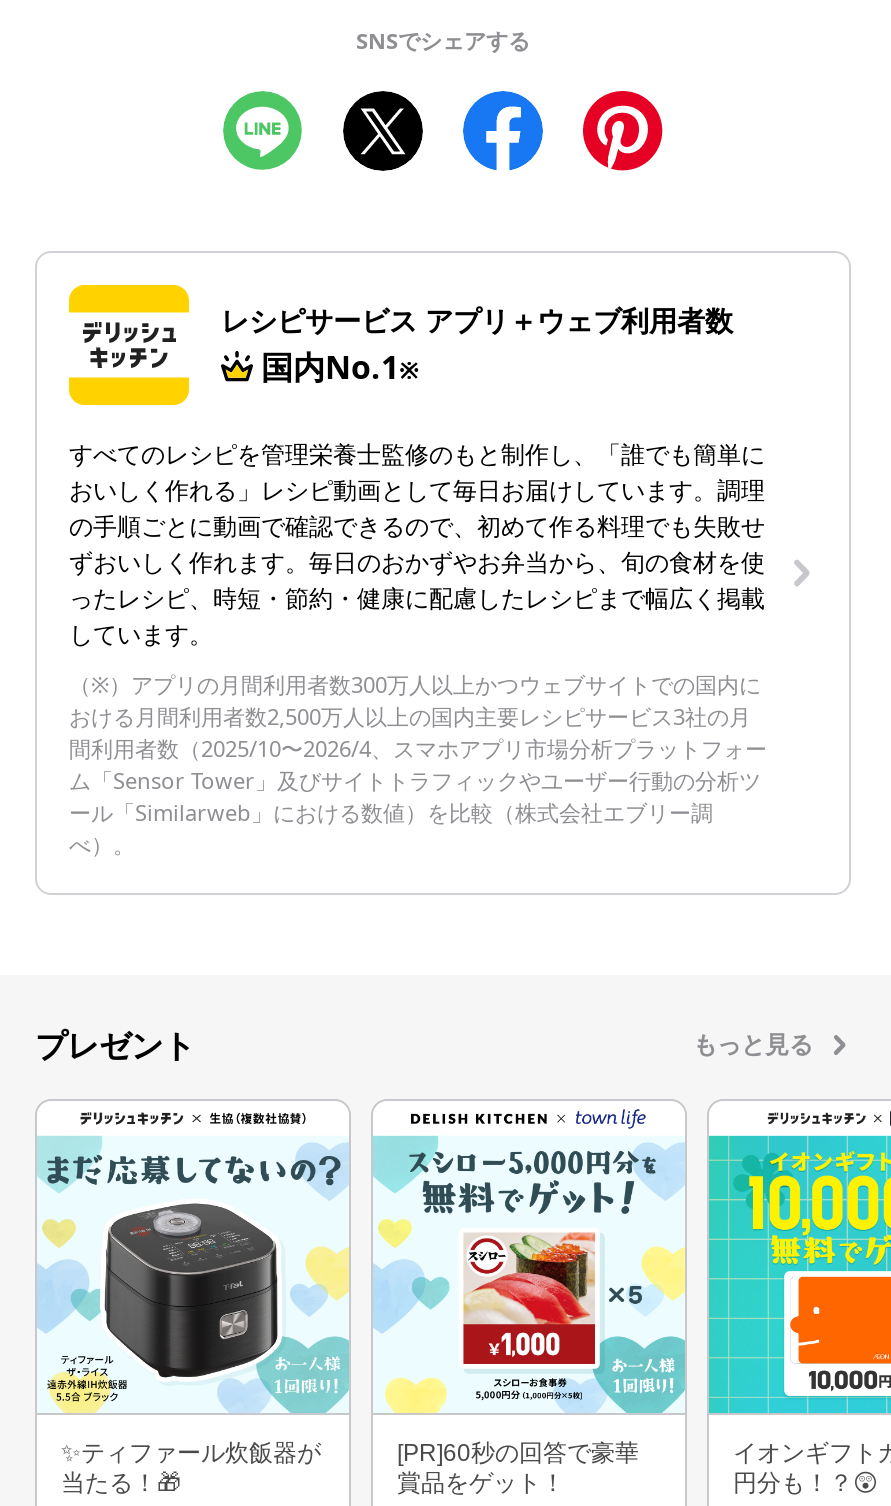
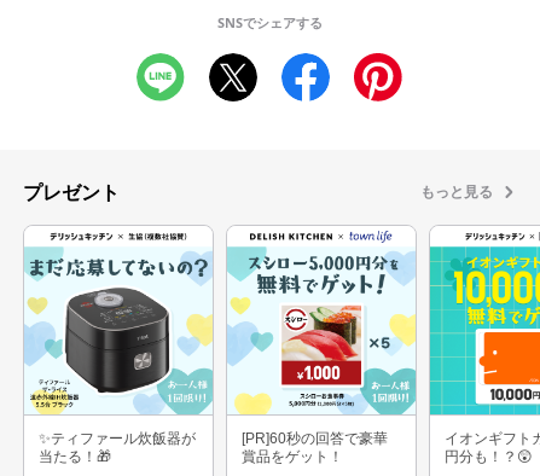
[67,283,767,858] [image] | レシピサービス アプリ＋ウェブ利用者数 | 国内No.1※ | すべてのレシピを管理栄養士監修のもと制作し、「誰でも簡単に | おいしく作れる」レシピ動画として毎日お届けしています。調理 | の手順ごとに動画で確認できるので、初めて作る料理でも失敗せ | ずおいしく作れます。毎日のおかずやお弁当から、旬の食材を使 | ったレシピ、時短・節約・健康に配慮したレシピまで幅広く掲載 | しています。 | （※）アプリの月間利用者数300万人以上かつウェブサイトでの国内に | おける月間利用者数2,500万人以上の国内主要レシピサービス3社の月 | 間利用者数（2025/10〜2026/4、スマホアプリ市場分析プラットフォー | ム「Sensor Tower」及びサイトトラフィックやユーザー行動の分析ツ | ール「Similarweb」における数値）を比較（株式会社エブリー調 | べ）。 -> none

